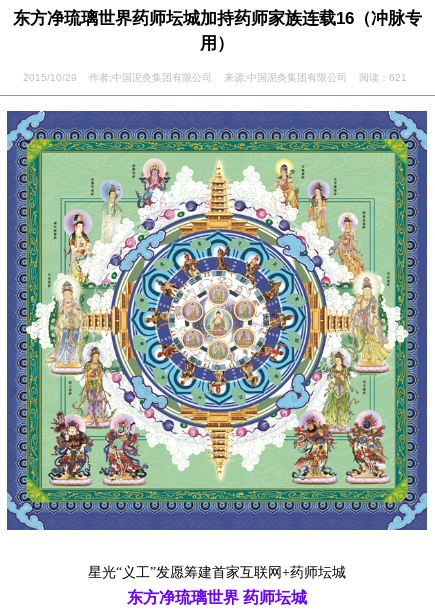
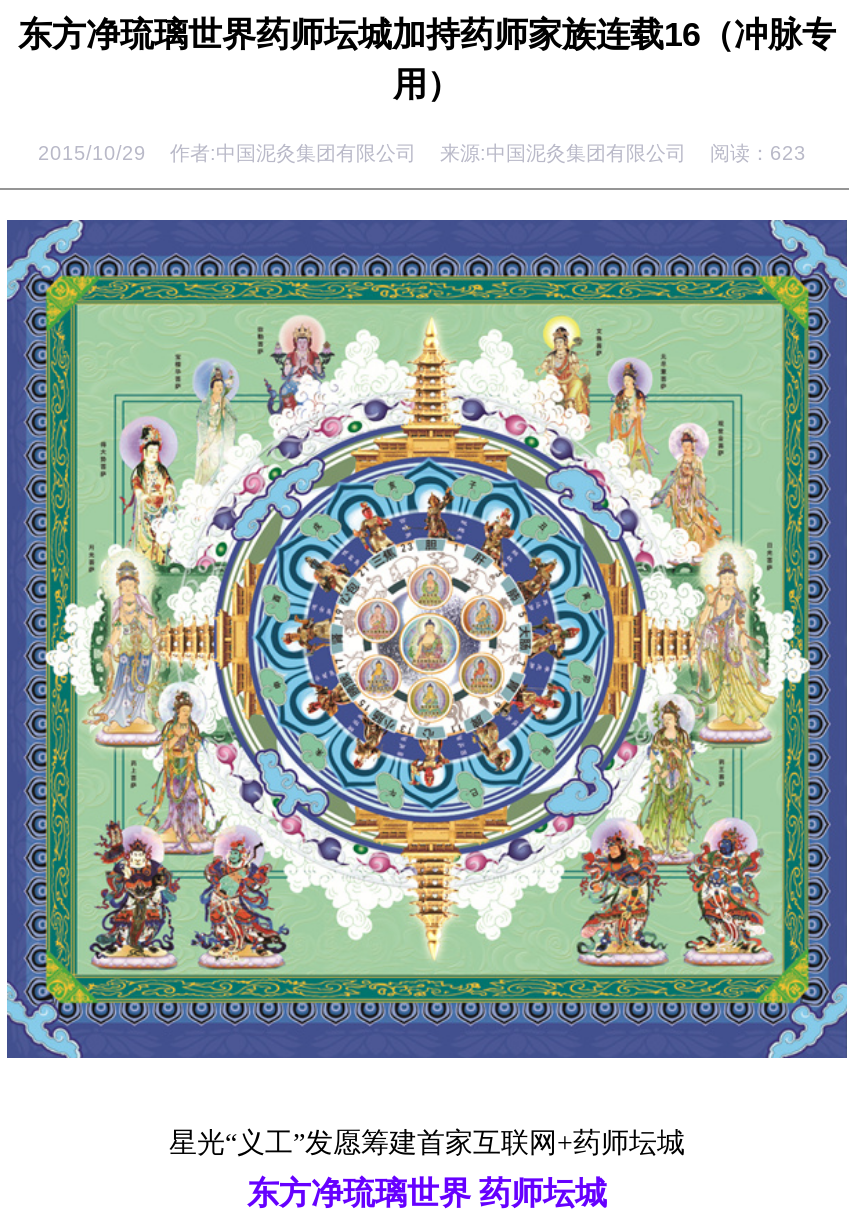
[22,72,406,83] 2015/10/29 作者:中国泥灸集团有限公司 来源:中国泥灸集团有限公司 阅读：621 -> [38,142,806,164] 2015/10/29 作者:中国泥灸集团有限公司 来源:中国泥灸集团有限公司 阅读：623

